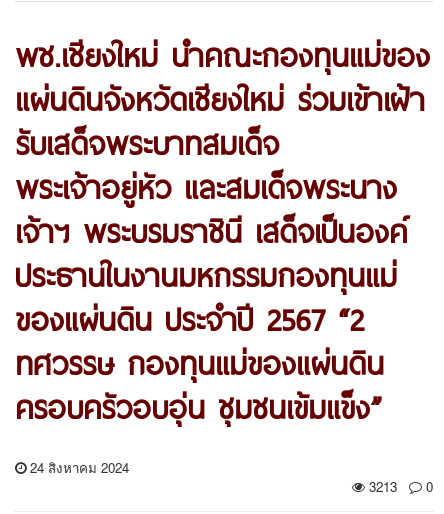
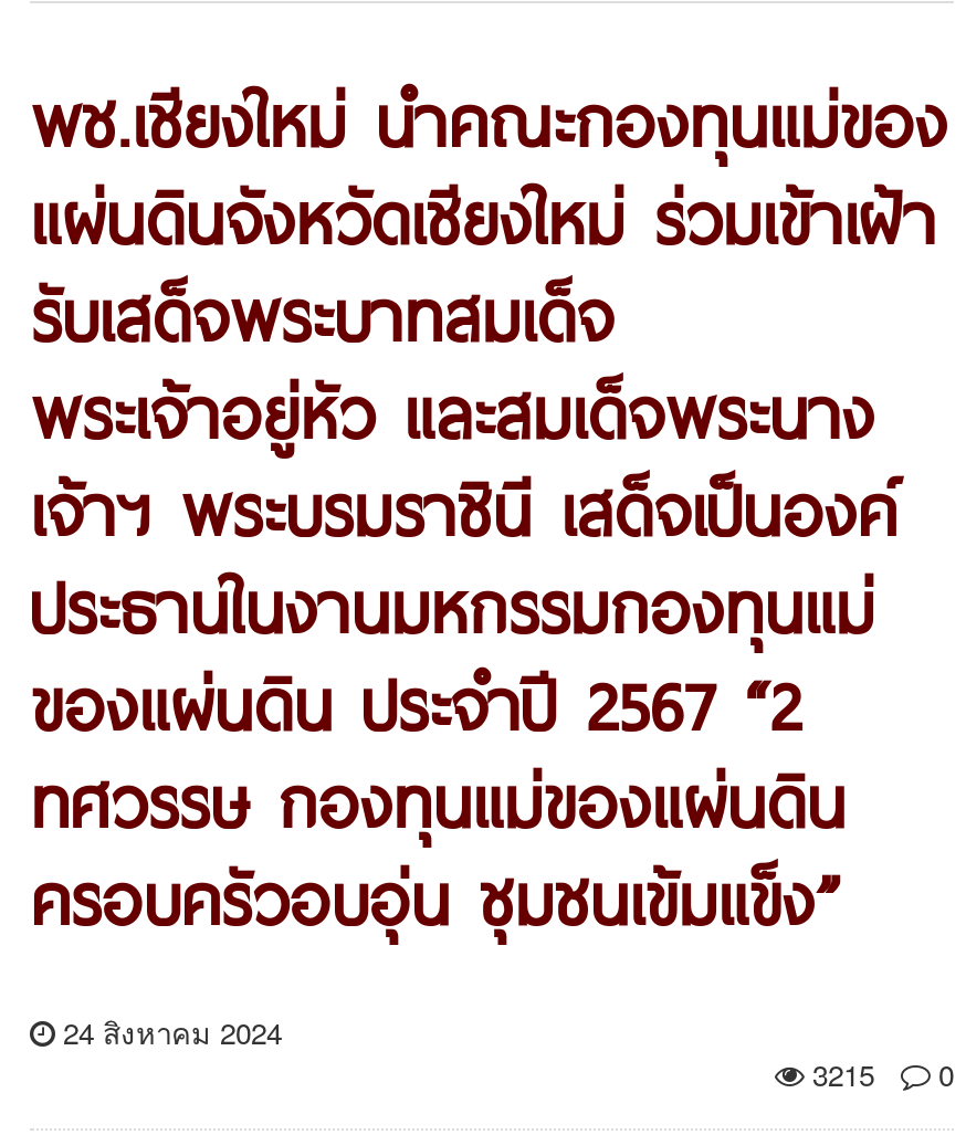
[365,477,433,496] 3213 0 -> [804,1054,954,1096] 3215 0

